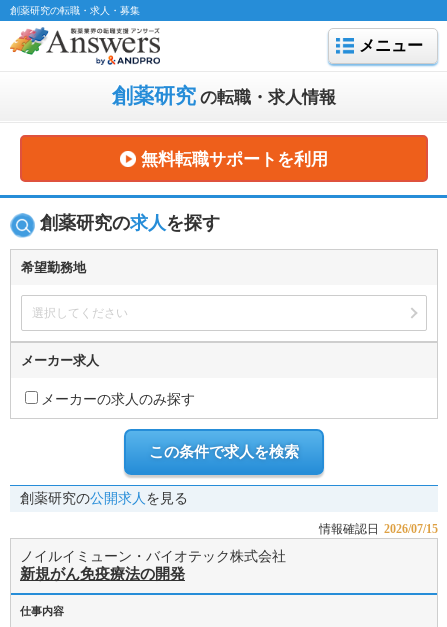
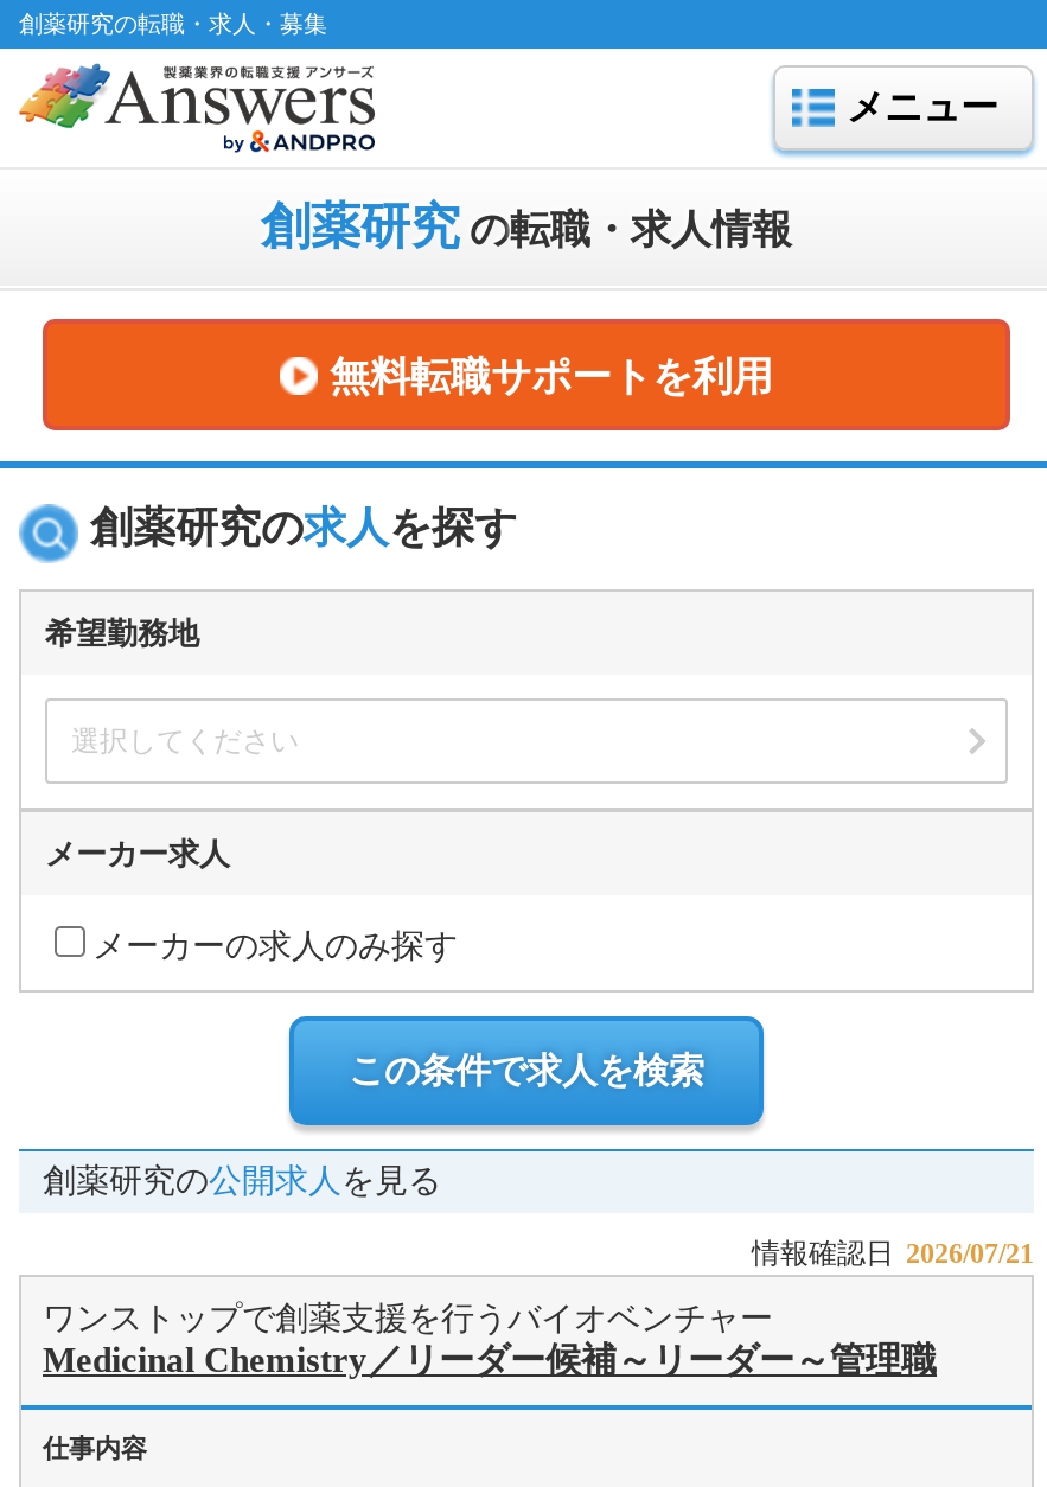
[319,522,438,536] 情報確認日 2026/07/15 -> [752,1237,1034,1270] 情報確認日 2026/07/21
[20,549,286,582] ノイルイミューン・バイオテック株式会社 | 新規がん免疫療法の開発 -> [43,1301,937,1379] ワンストップで創薬支援を行うバイオベンチャー | Medicinal Chemistry／リーダー候補～リーダー～管理職

